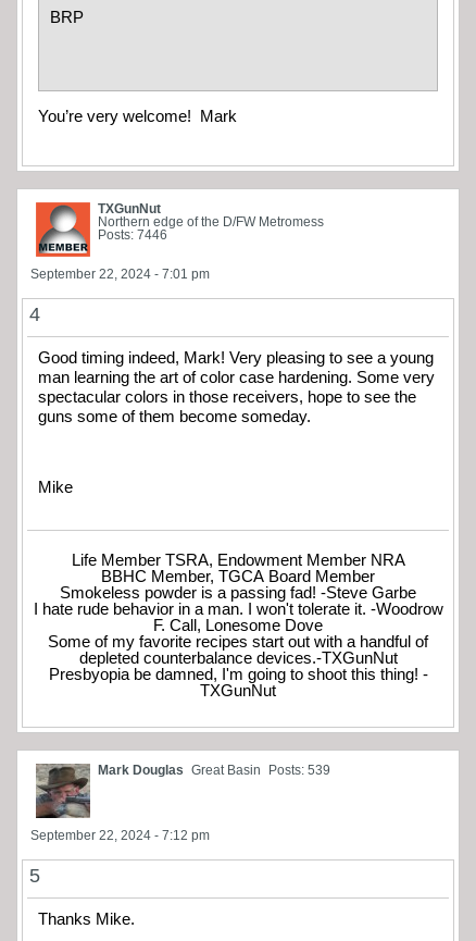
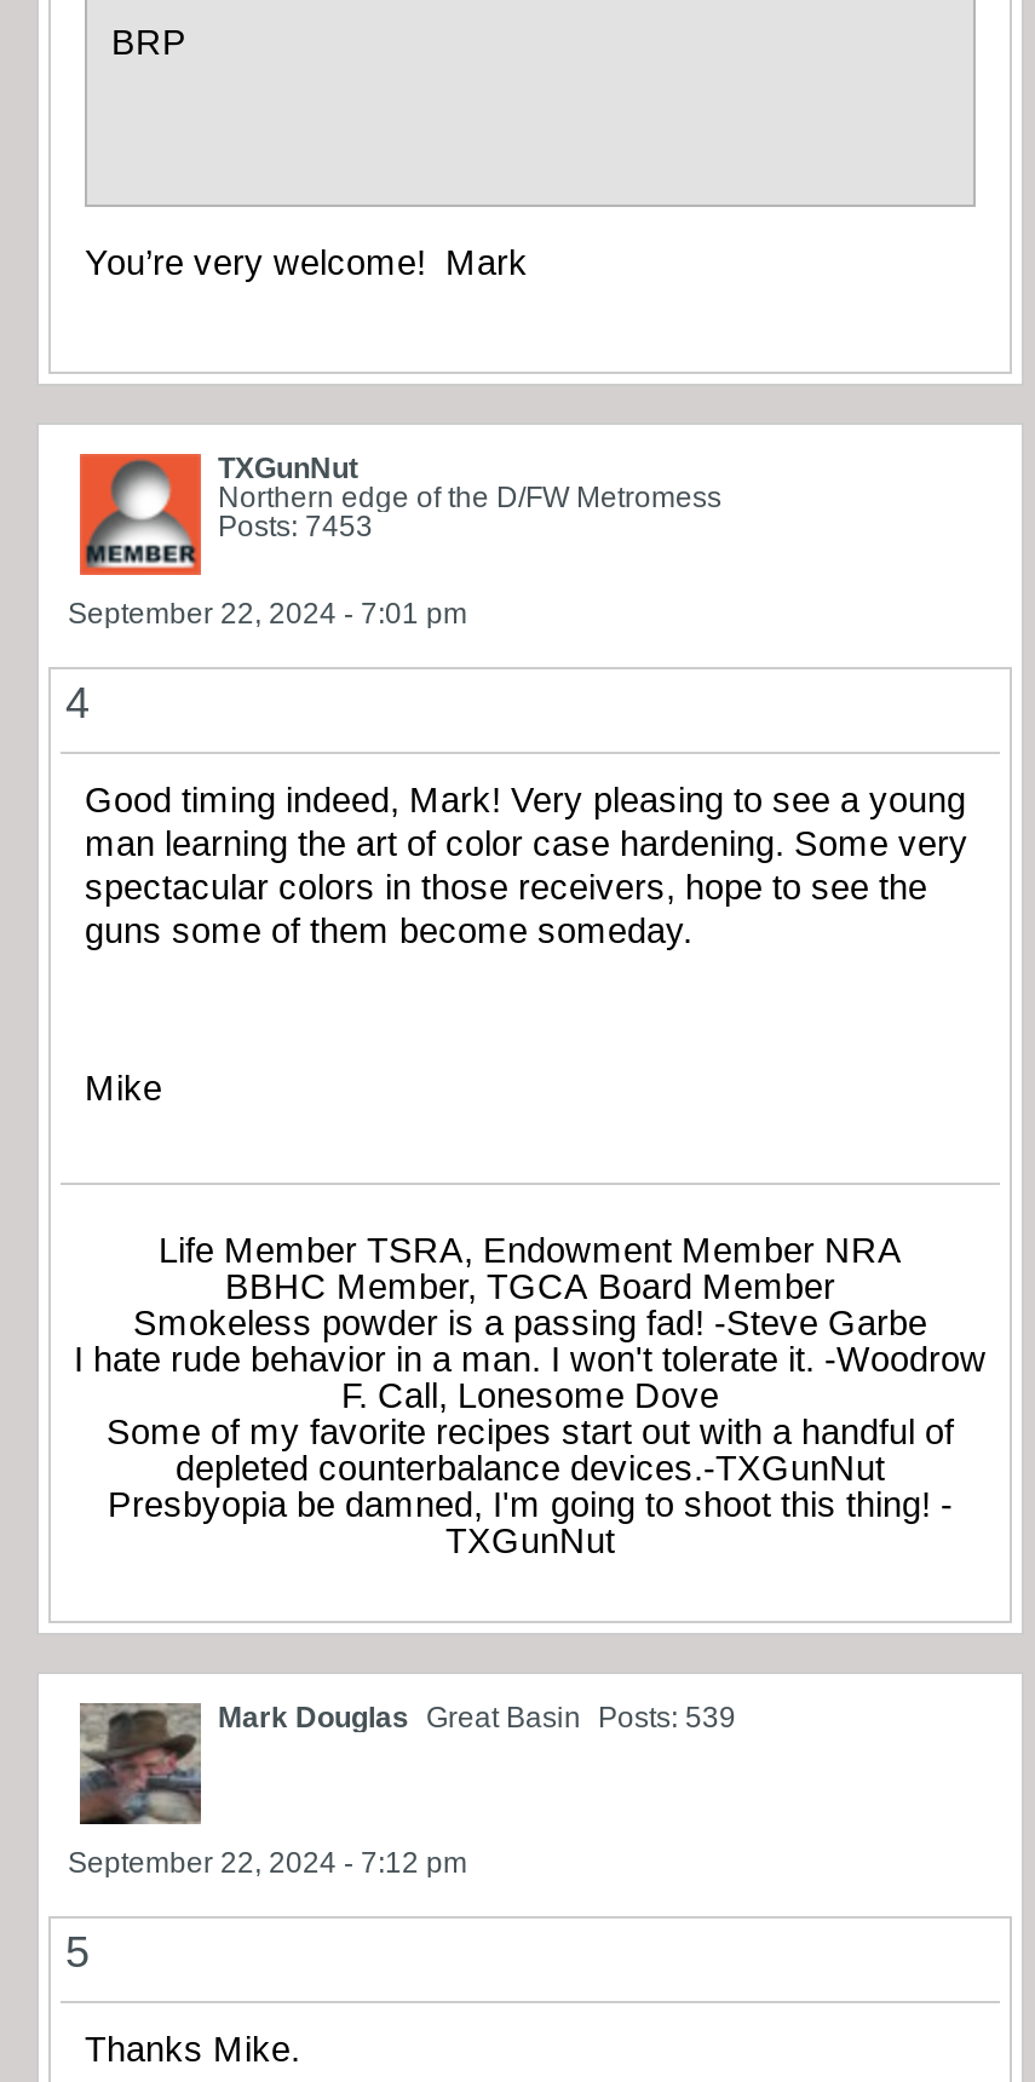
[98,227,167,242] Posts: 7446 -> [218,509,373,543] Posts: 7453

